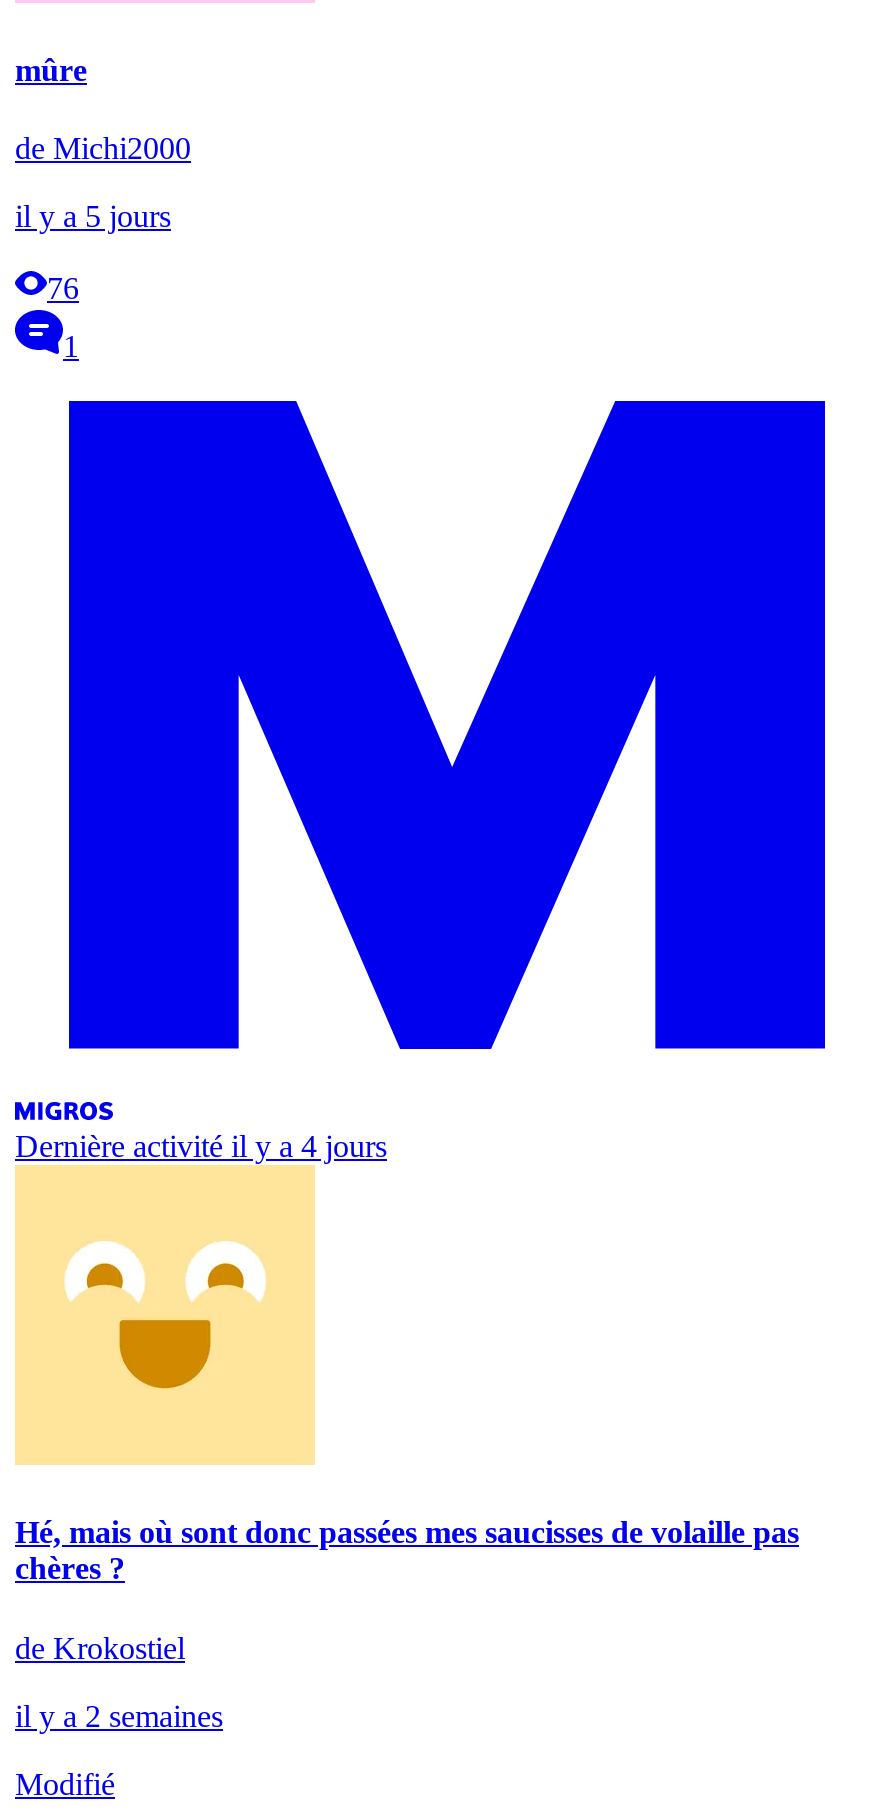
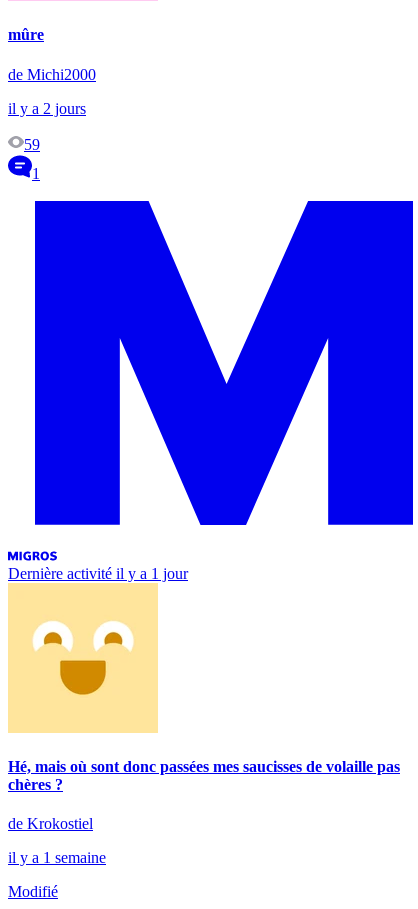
[15,199,171,233] il y a 5 jours -> [8,100,86,117] il y a 2 jours
[47,271,79,305] 76 -> [24,136,40,153] 59
[15,1129,387,1163] Dernière activité il y a 4 jours -> [8,565,188,582] Dernière activité il y a 1 jour
[15,1698,223,1732] il y a 2 semaines -> [8,849,106,866] il y a 1 semaine

